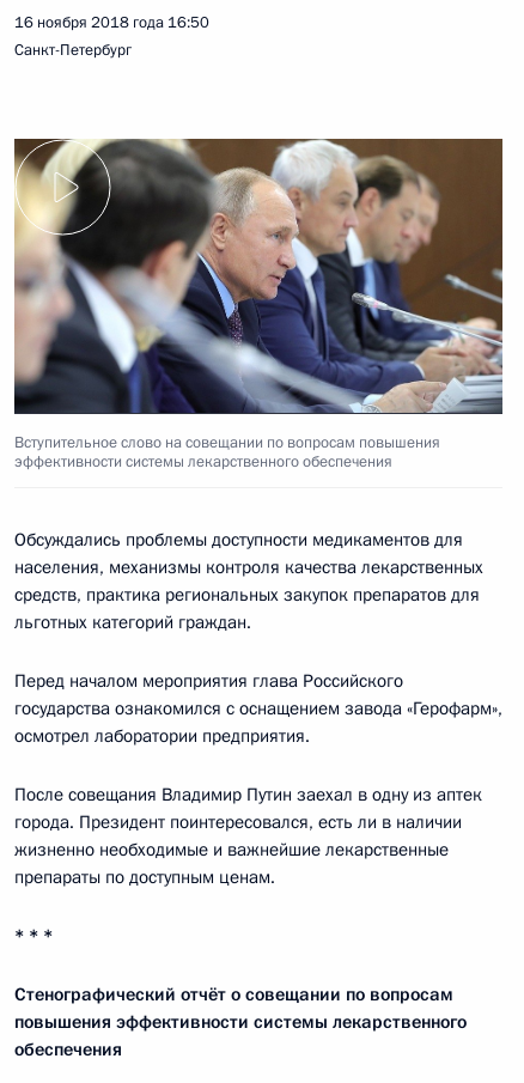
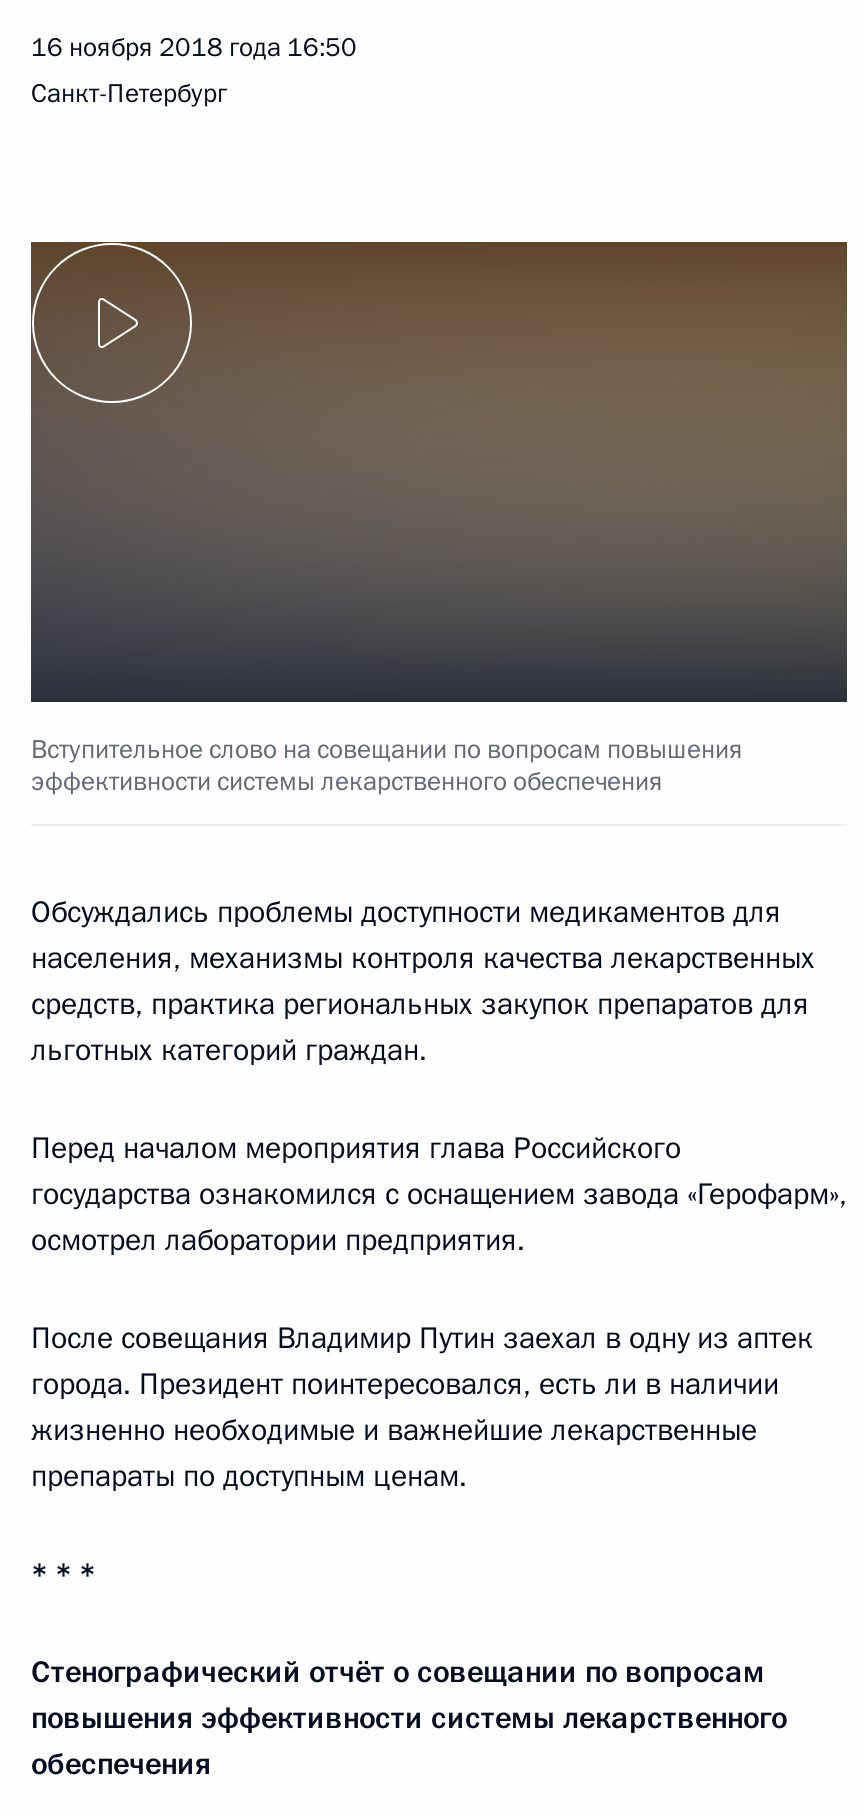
[13,139,502,414] [image] -> [29,240,849,702] [image]

